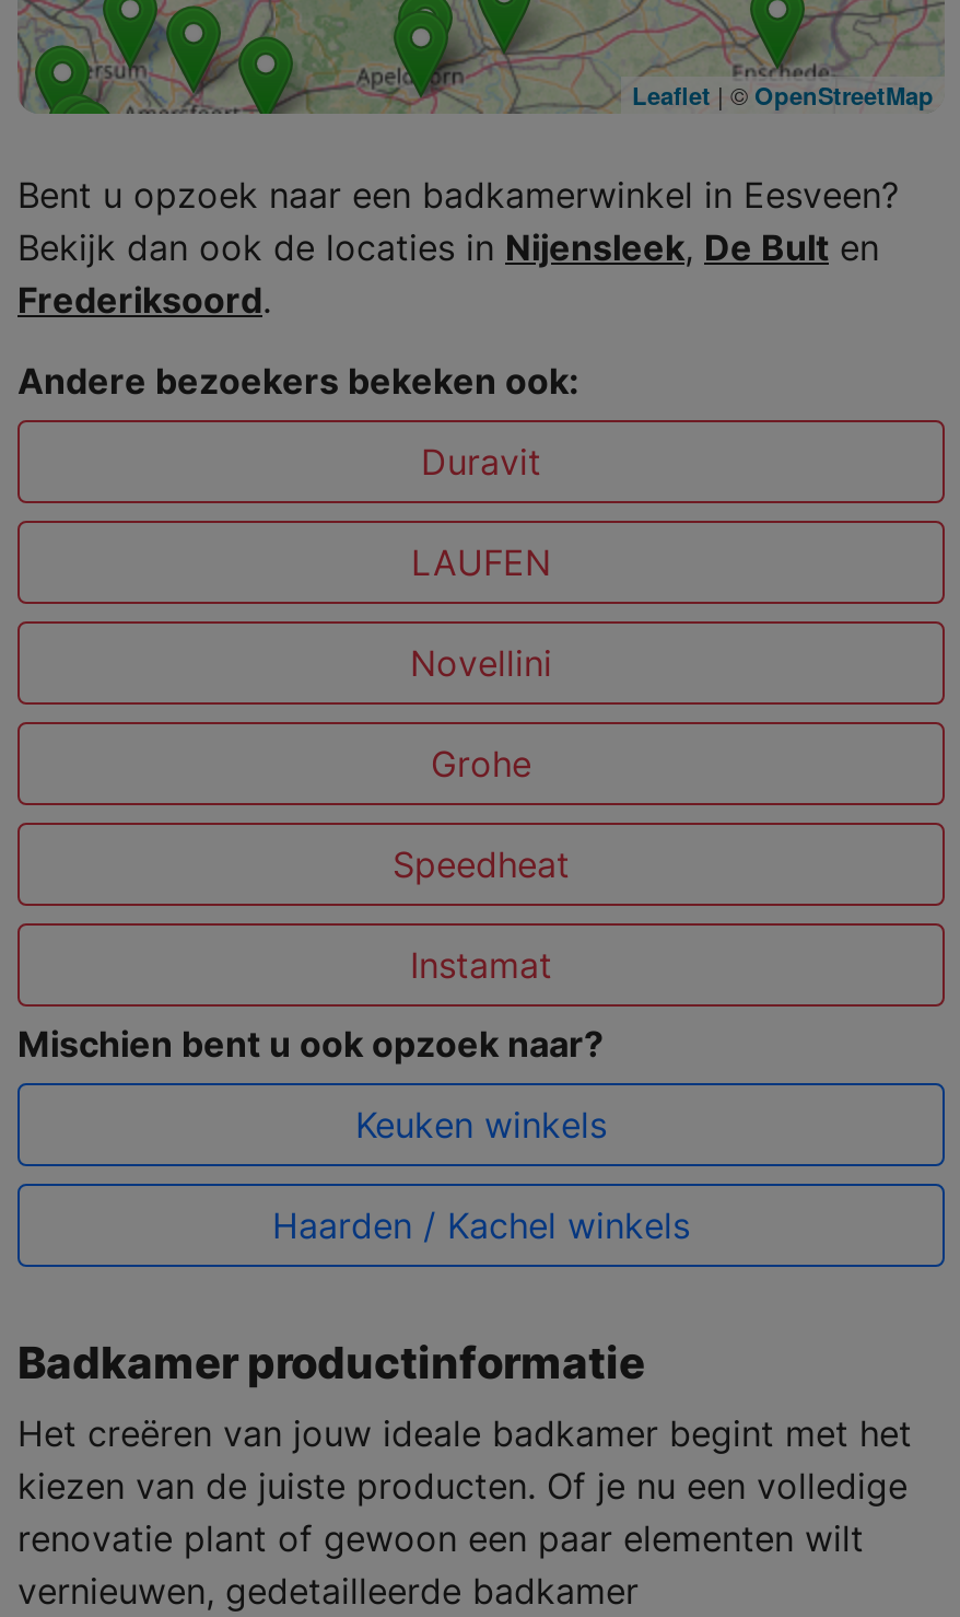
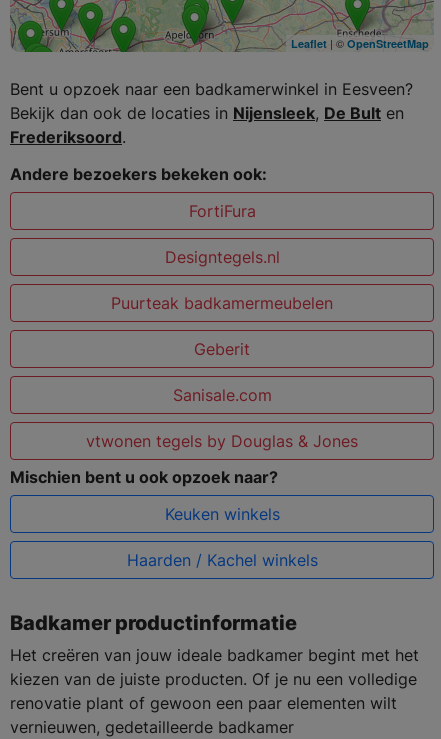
[421,440,541,484] Duravit -> [188,201,255,221] FortiFura
[411,540,551,584] LAUFEN -> [164,247,279,267] Designtegels.nl
[410,641,552,685] Novellini -> [111,293,333,313] Puurteak badkamermeubelen
[431,742,531,786] Grohe -> [194,339,250,359] Geberit
[393,842,570,886] Speedheat -> [172,385,271,405] Sanisale.com
[410,943,552,987] Instamat -> [86,431,358,451] vtwonen tegels by Douglas & Jones

